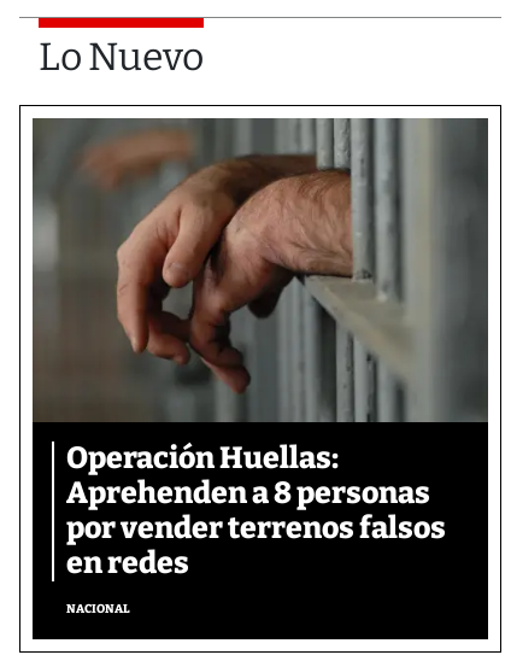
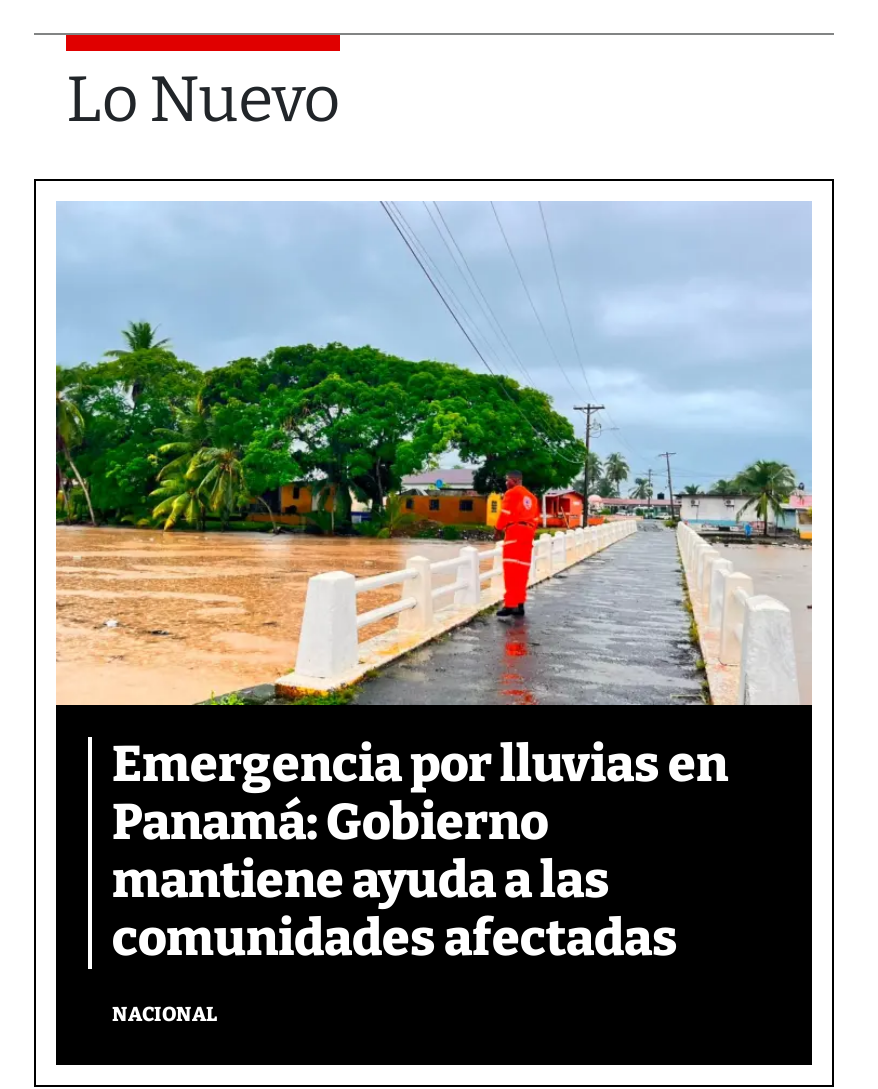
[31,117,489,581] [image] | Operación Huellas: | Aprehenden a 8 personas | por vender terrenos falsos | en redes -> [54,201,814,968] [image] | Emergencia por lluvias en | Panamá: Gobierno | mantiene ayuda a las | comunidades afectadas

